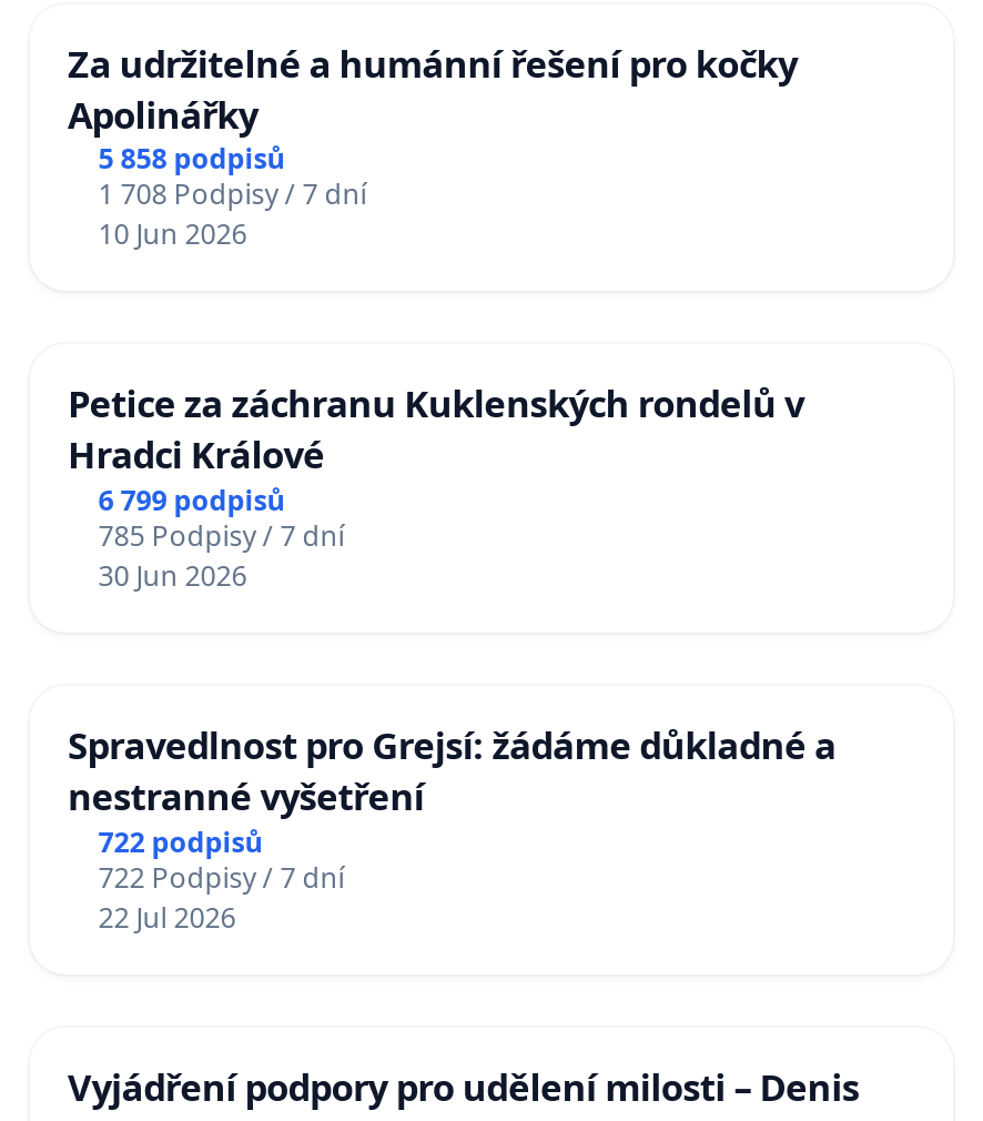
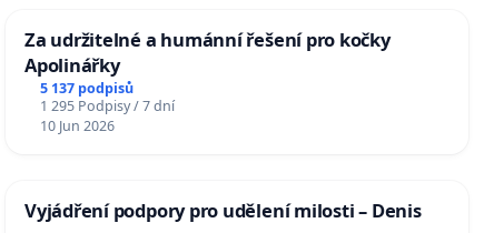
[98,140,285,178] 5 858 podpisů -> [40,79,133,98] 5 137 podpisů
[98,176,367,214] 1 708 Podpisy / 7 dní -> [40,97,174,116] 1 295 Podpisy / 7 dní
[68,378,836,937] Petice za záchranu Kuklenských rondelů v | Hradci Králové | 6 799 podpisů | 785 Podpisy / 7 dní | 30 Jun 2026 | Spravedlnost pro Grejsí: žádáme důkladné a | nestranné vyšetření | 722 podpisů | 722 Podpisy / 7 dní | 22 Jul 2026 -> none

